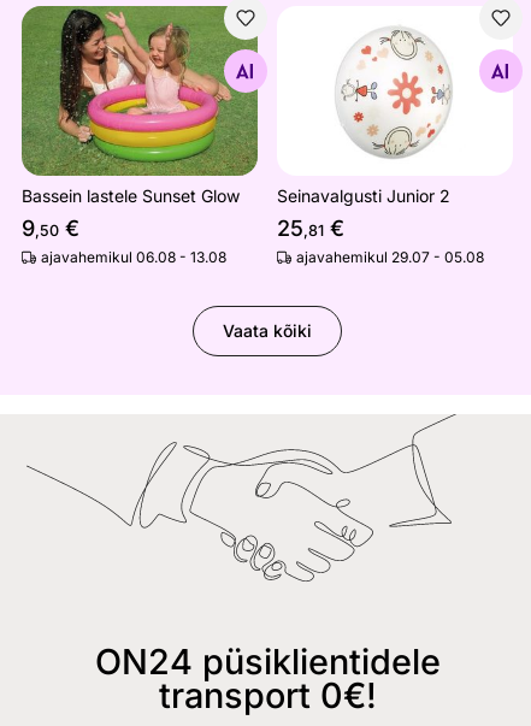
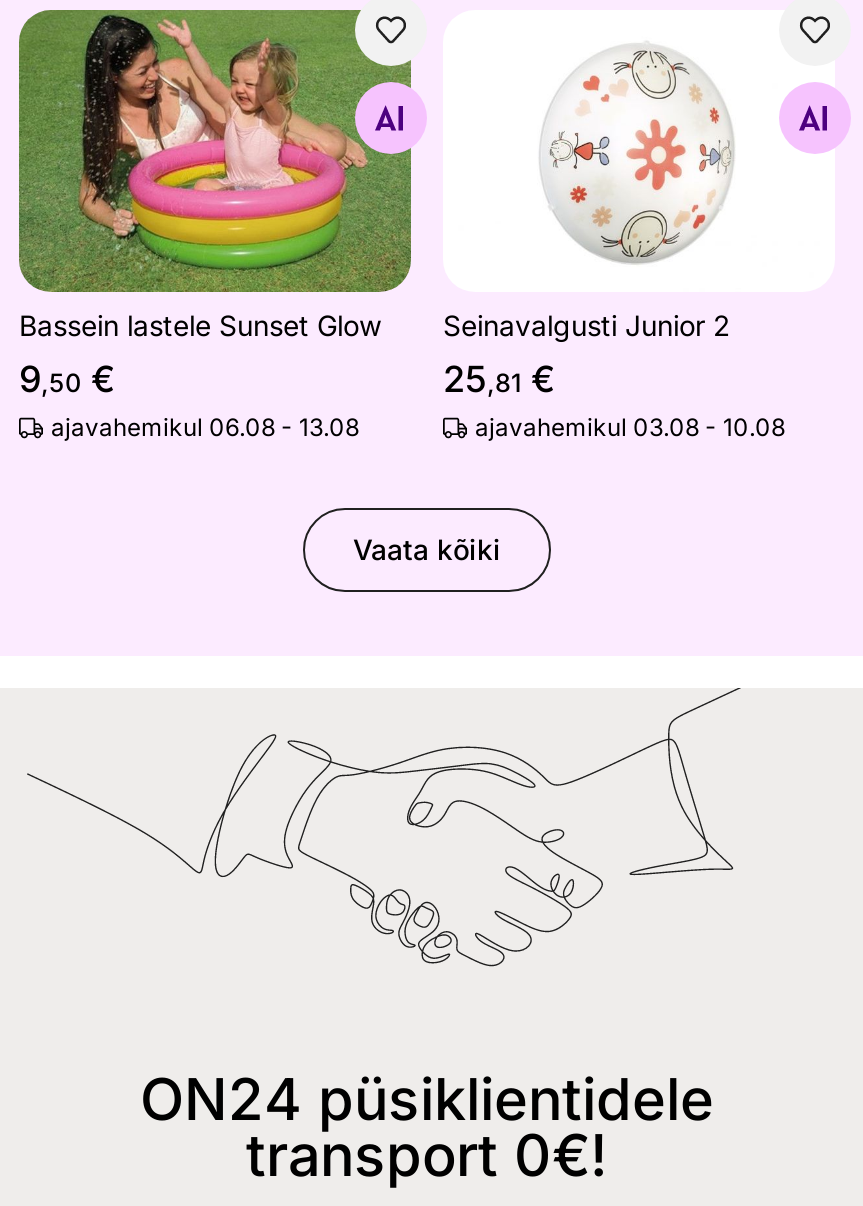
[296,248,484,266] ajavahemikul 29.07 - 05.08 -> [475,411,785,441] ajavahemikul 03.08 - 10.08

